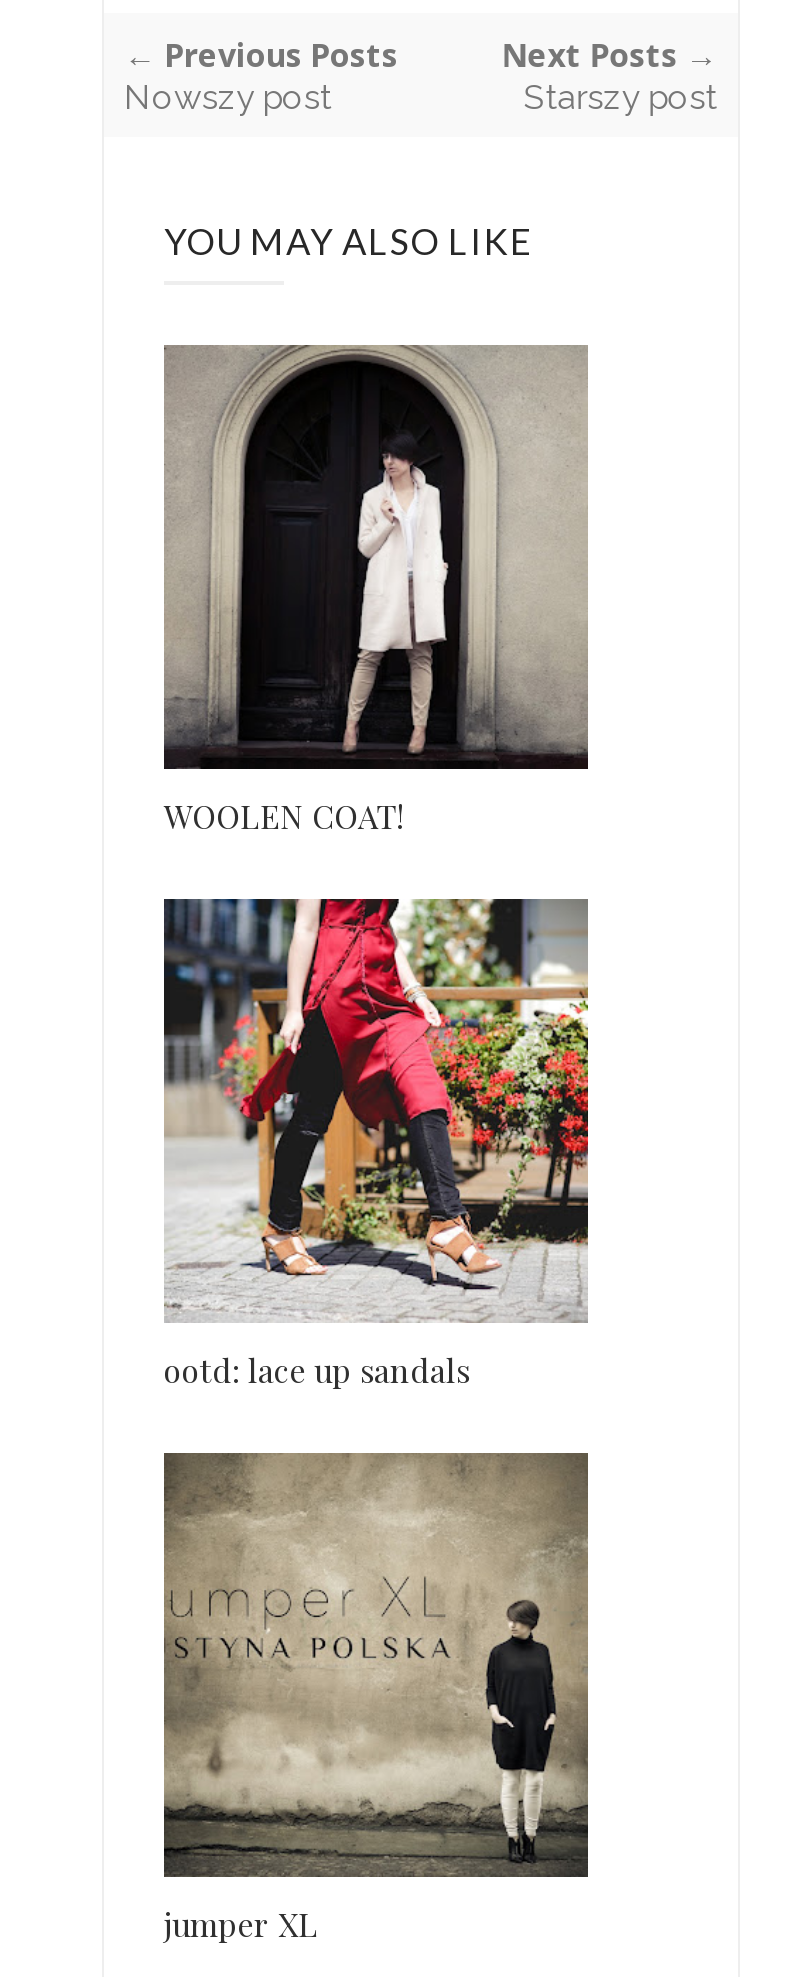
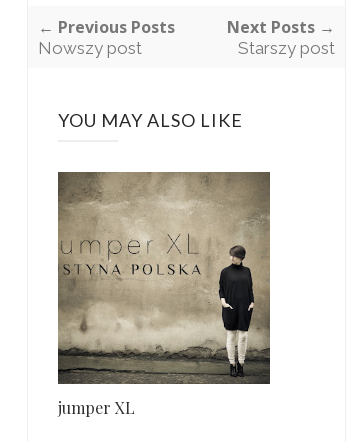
[164,345,588,838] [image] | WOOLEN COAT! -> none
[162,897,590,1392] [image] | ootd: lace up sandals -> none

